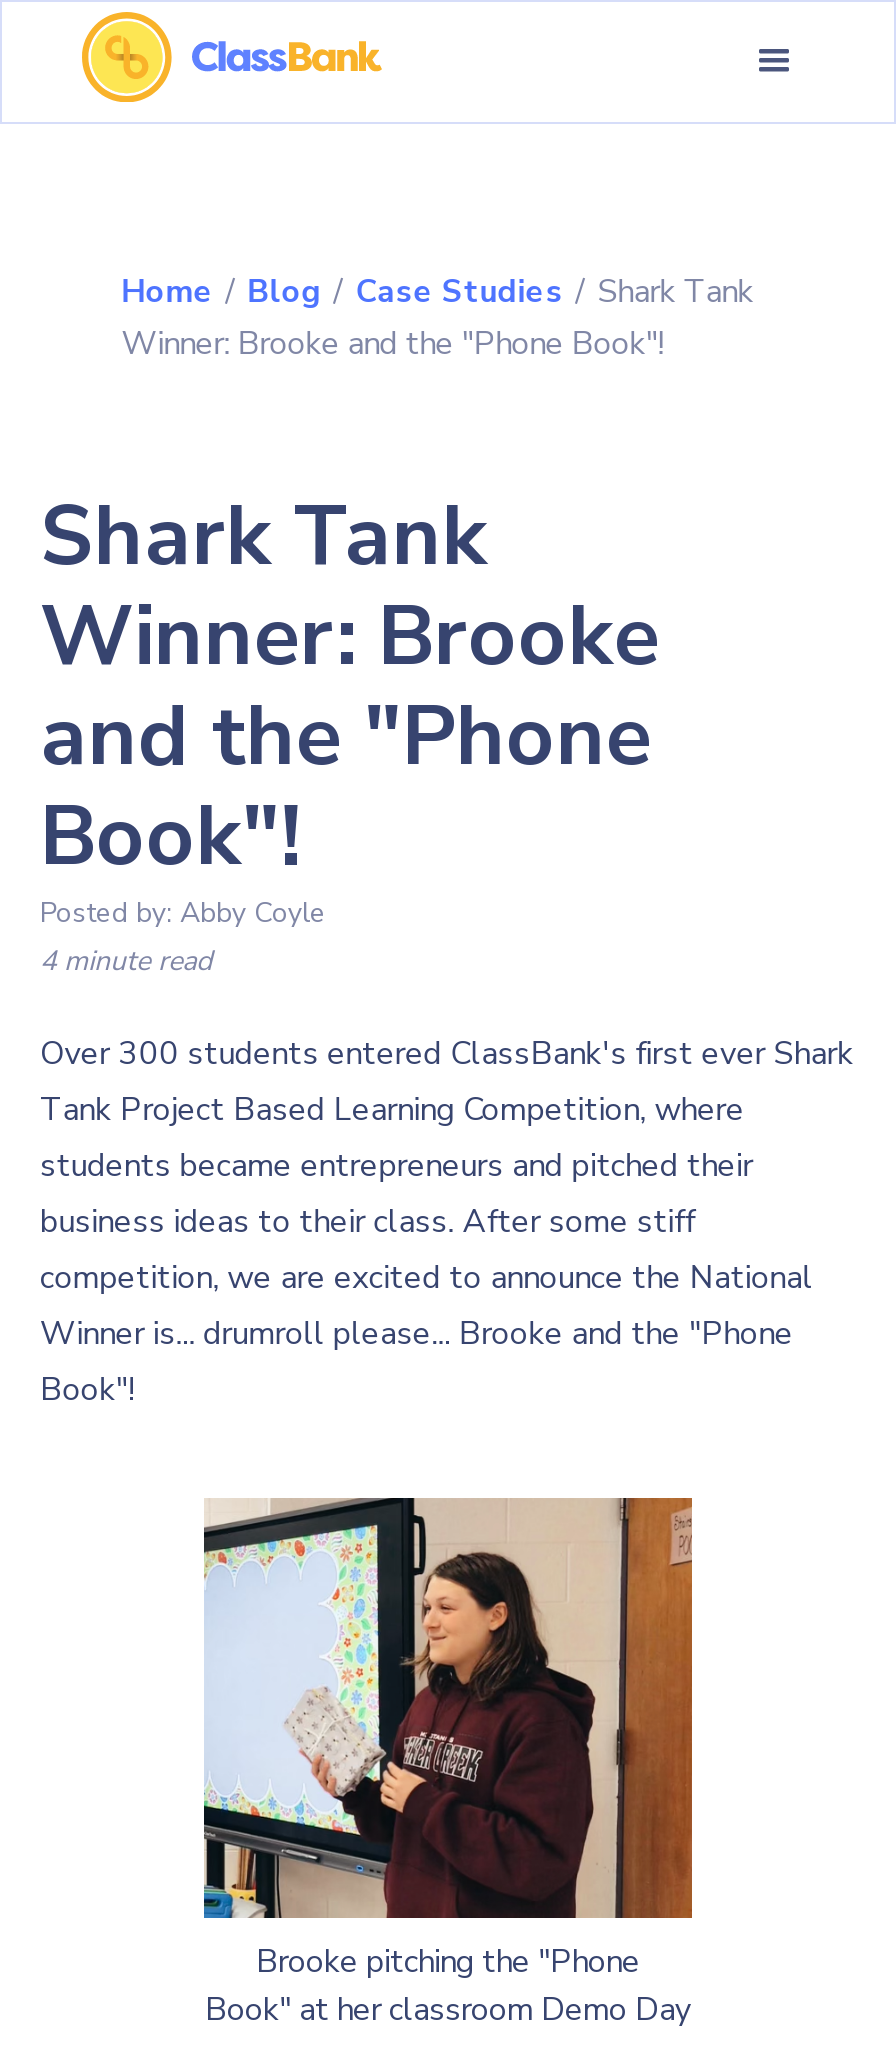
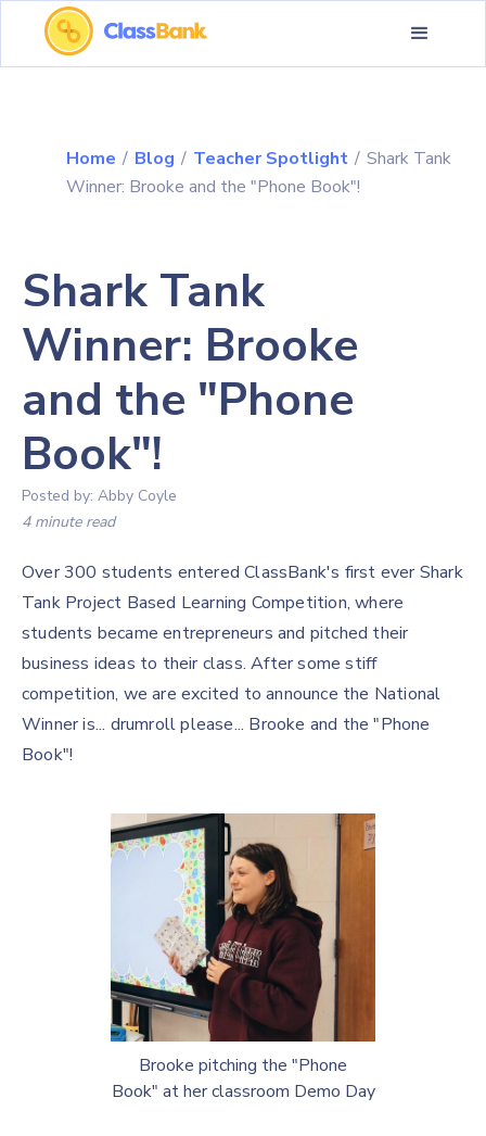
[122,270,754,314] Home / Blog / Case Studies / Shark Tank -> [66,147,451,171] Home / Blog / Teacher Spotlight / Shark Tank

